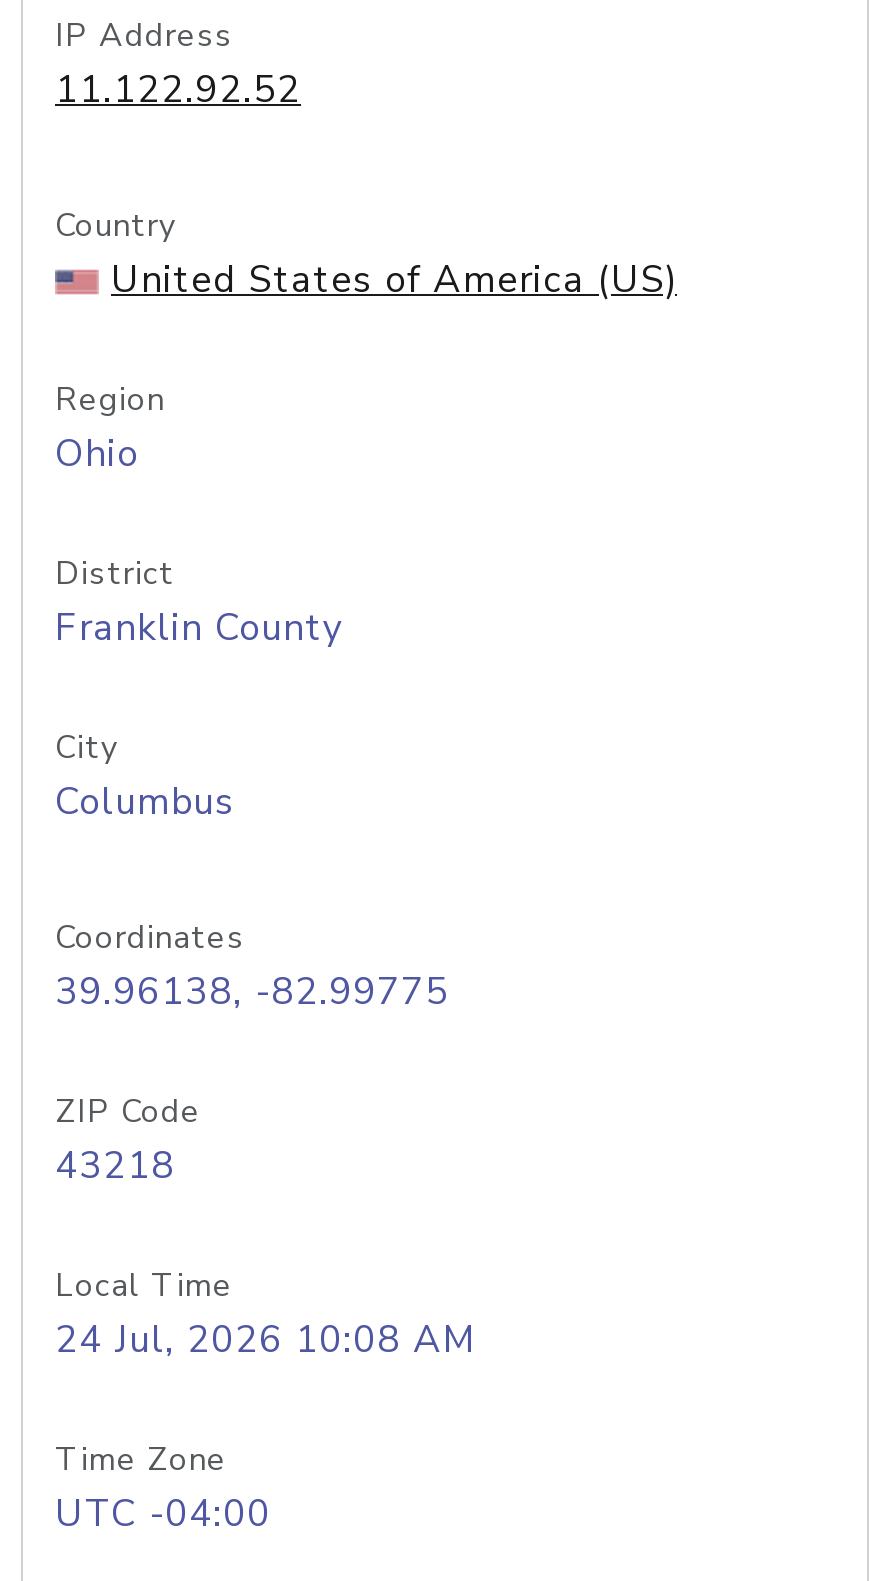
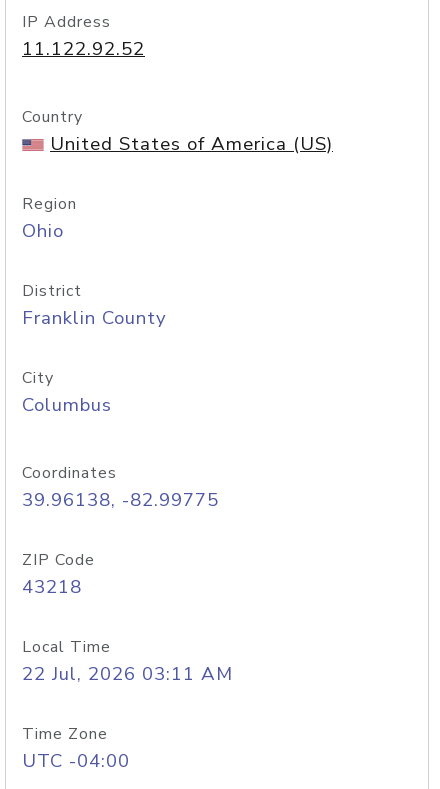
[55,1314,477,1366] 24 Jul, 2026 10:08 AM -> [22,661,233,687] 22 Jul, 2026 03:11 AM

